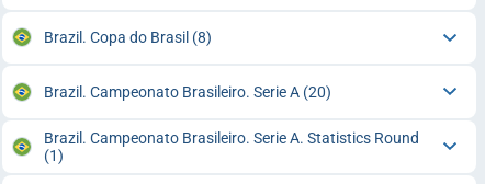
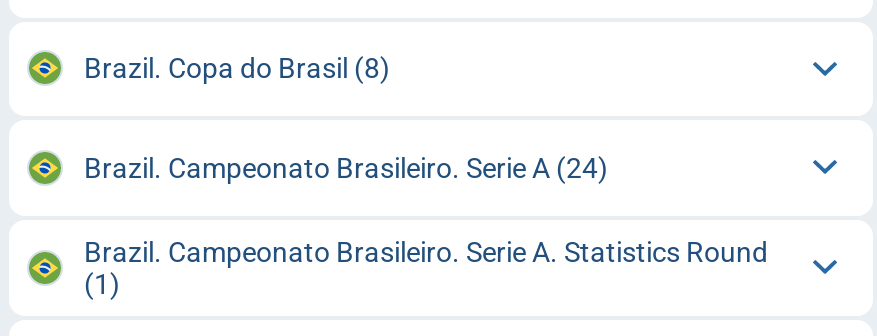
[43,83,331,101] Brazil. Campeonato Brasileiro. Serie A (20) -> [84,152,608,184] Brazil. Campeonato Brasileiro. Serie A (24)

